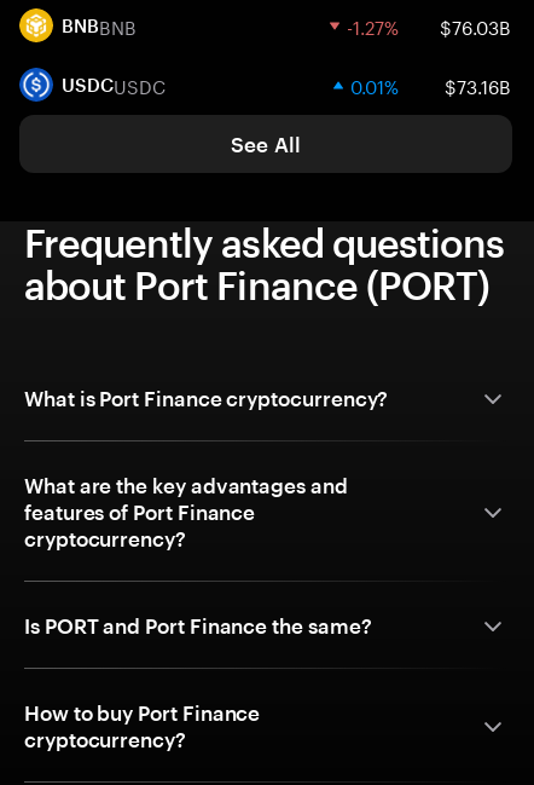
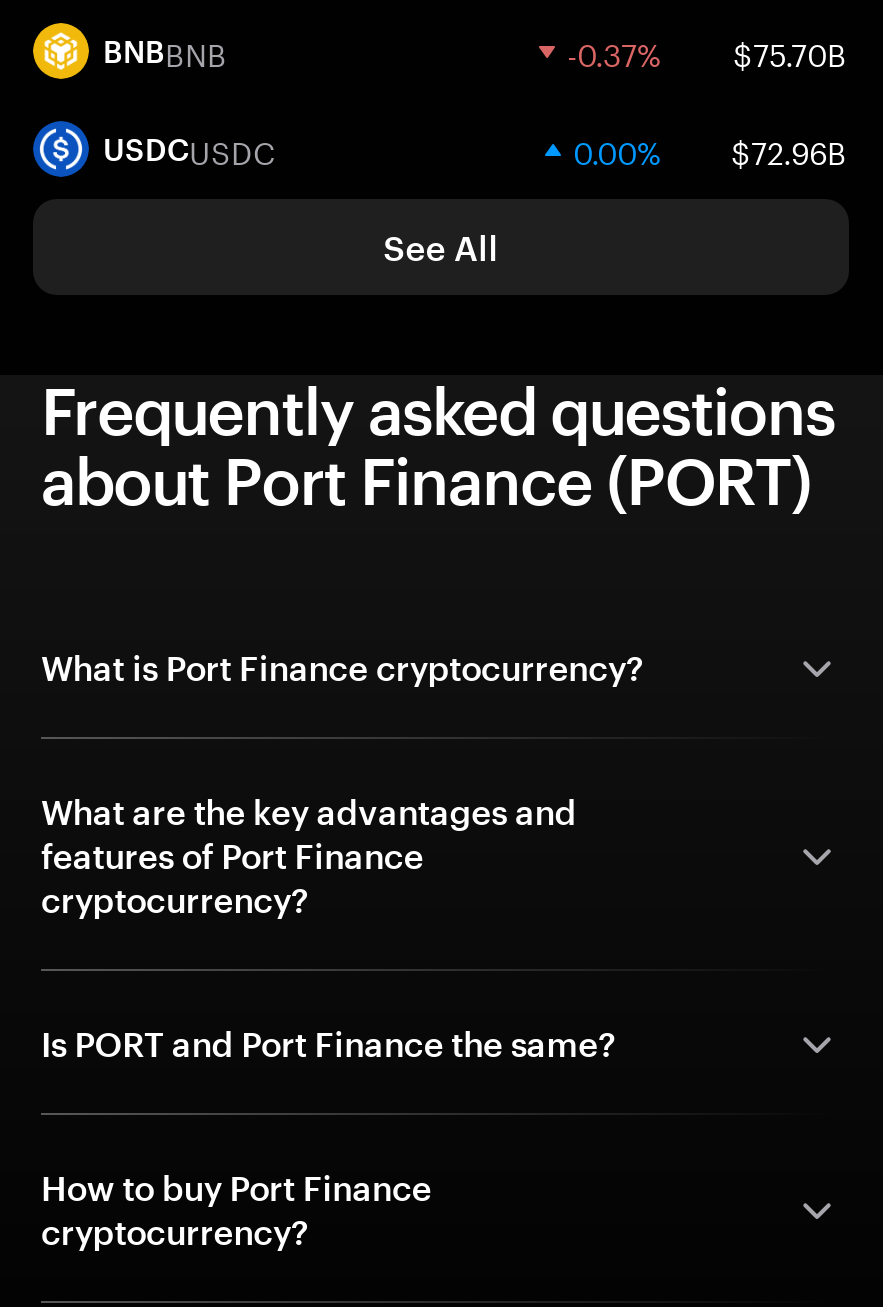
[347,11,511,40] -1.27% | $76.03B -> [567,27,847,75] -0.37% | $75.70B
[350,70,511,99] 0.01% | $73.16B -> [573,125,847,173] 0.00% | $72.96B

